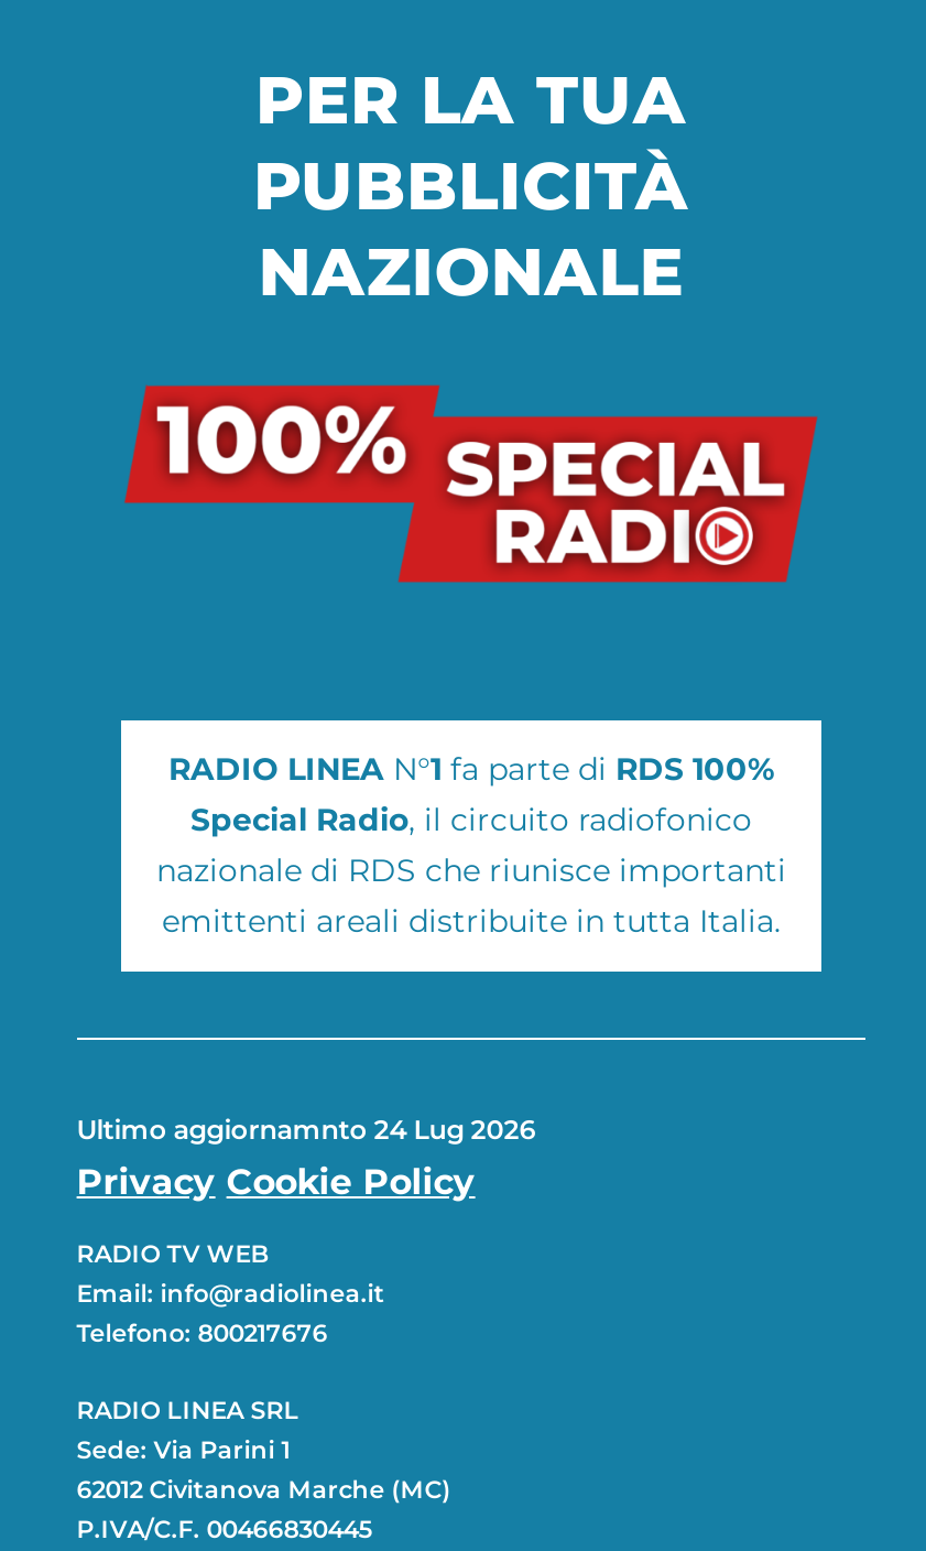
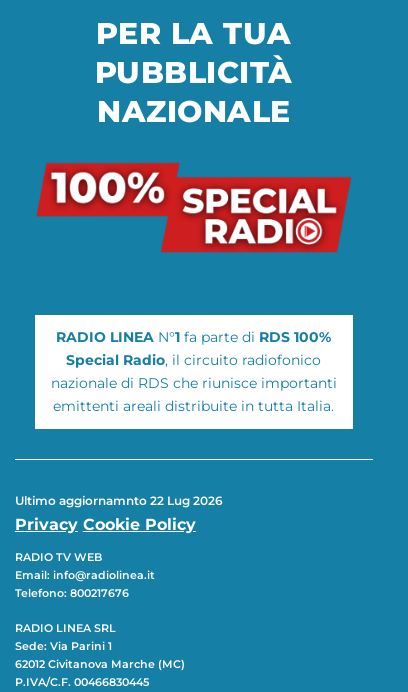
[77,1112,537,1145] Ultimo aggiornamnto 24 Lug 2026 -> [15,493,223,508] Ultimo aggiornamnto 22 Lug 2026

